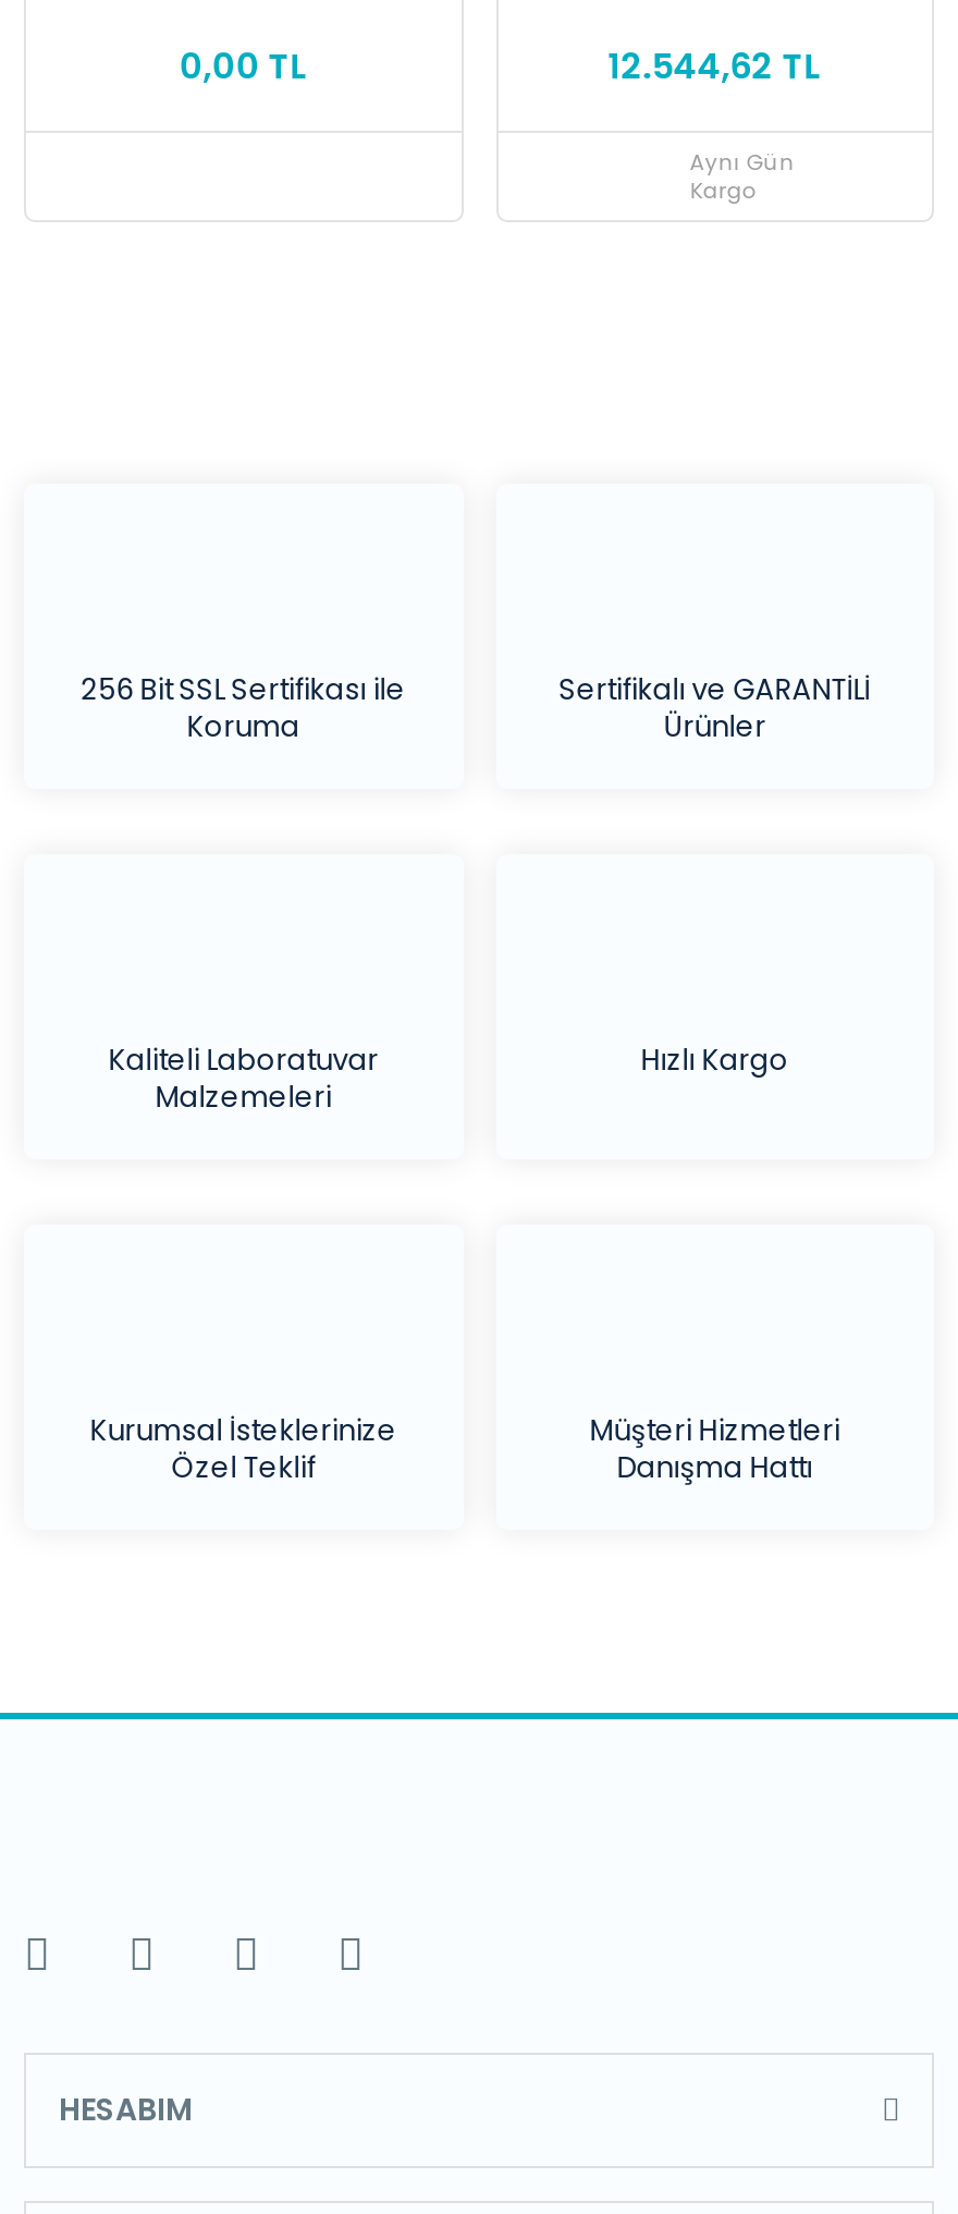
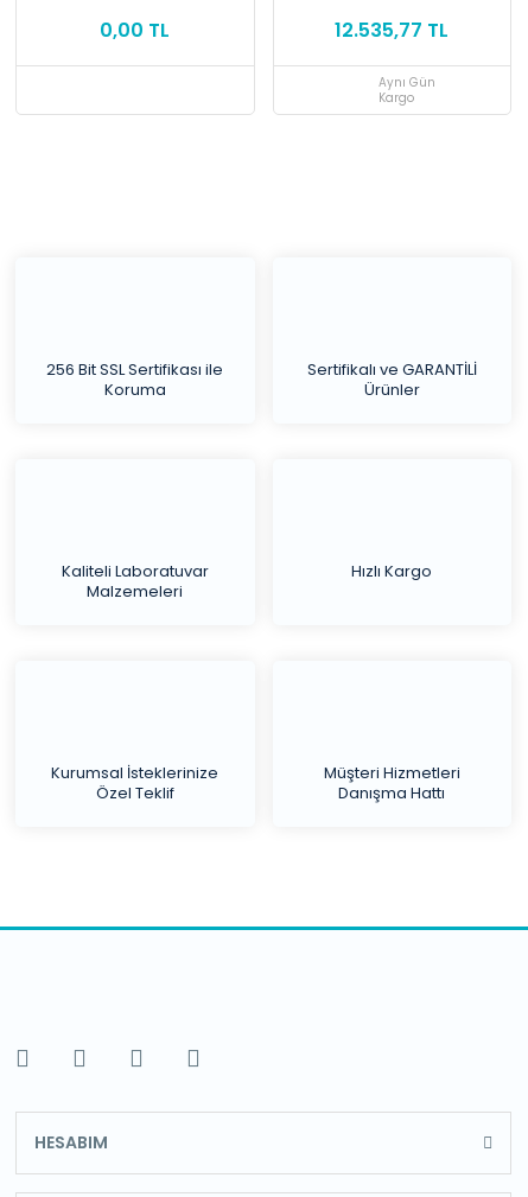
[608,41,821,92] 12.544,62 TL -> [335,17,449,44] 12.535,77 TL

